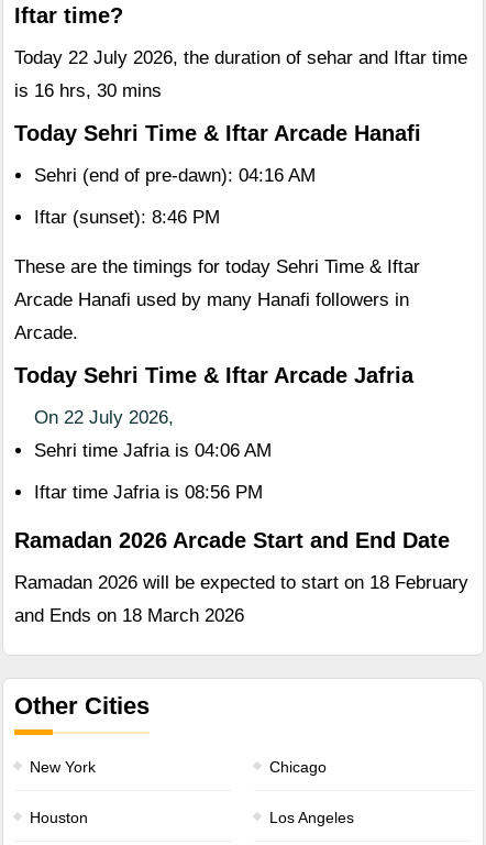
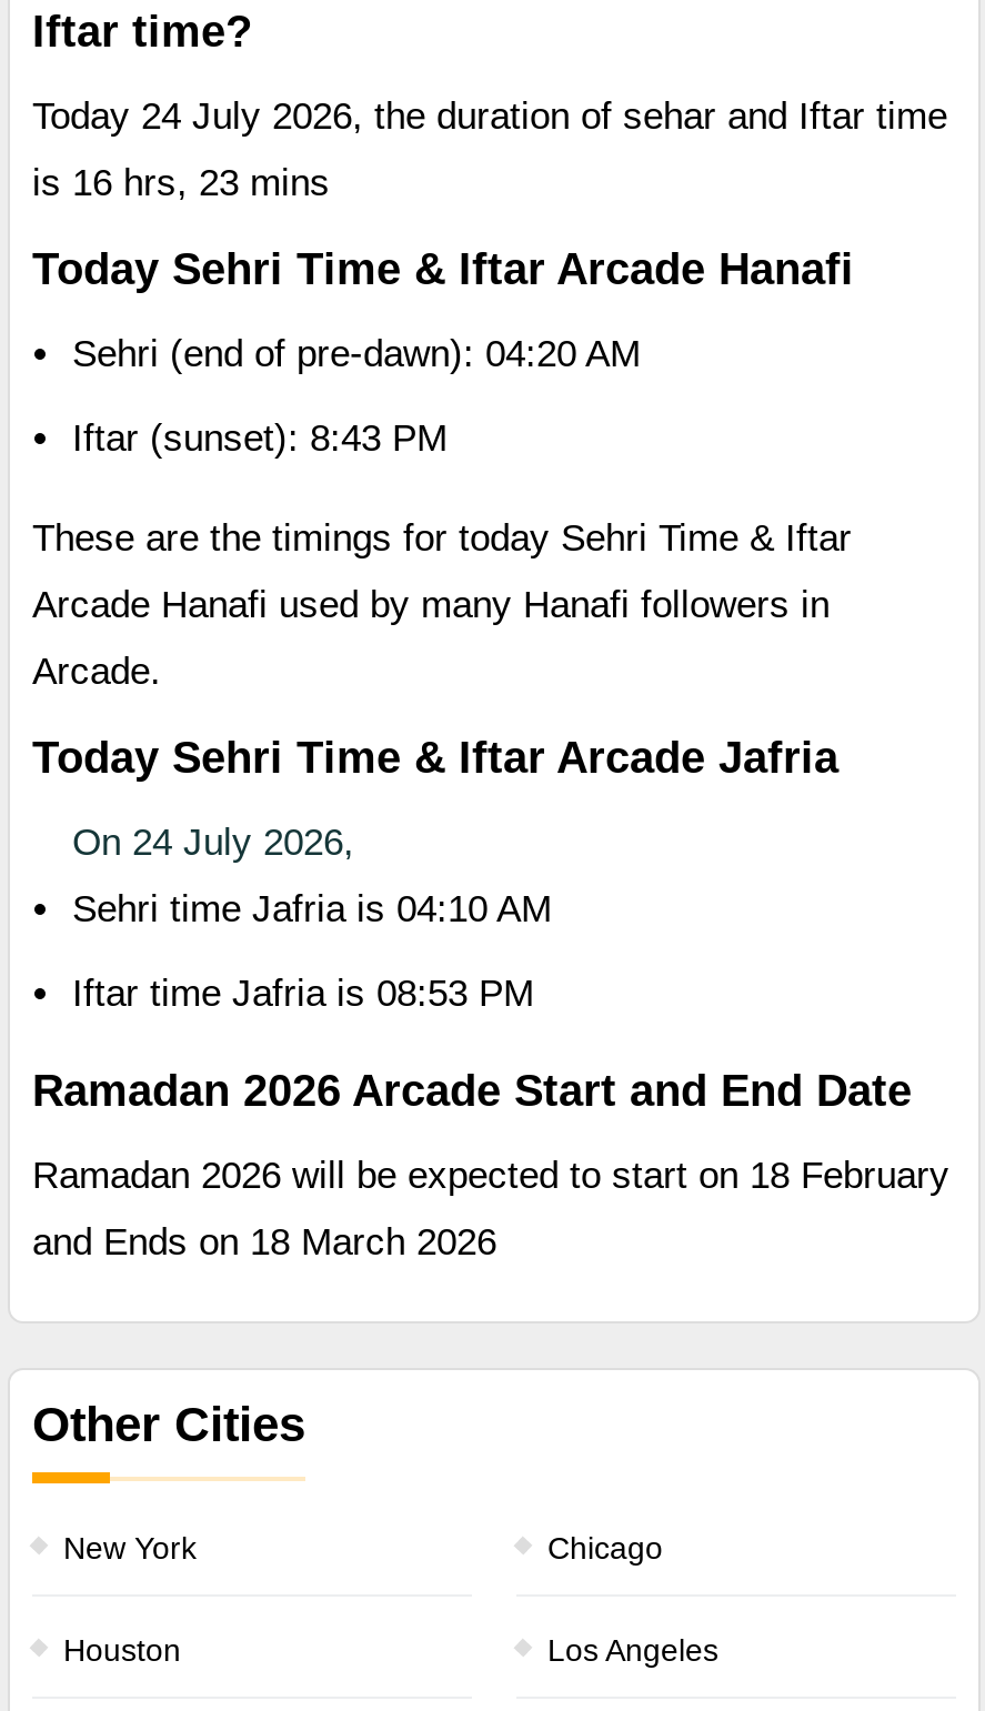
[14,47,467,68] Today 22 July 2026, the duration of sehar and Iftar time -> [32,95,947,138] Today 24 July 2026, the duration of sehar and Iftar time
[14,80,162,101] is 16 hrs, 30 mins -> [32,162,330,204] is 16 hrs, 23 mins
[34,165,316,186] Sehri (end of pre-dawn): 04:16 AM -> [72,333,641,375] Sehri (end of pre-dawn): 04:20 AM
[34,207,220,228] Iftar (sunset): 8:46 PM -> [72,417,448,460] Iftar (sunset): 8:43 PM
[34,407,174,428] On 22 July 2026, -> [72,822,354,864] On 24 July 2026,
[34,440,272,461] Sehri time Jafria is 04:06 AM -> [72,888,552,930] Sehri time Jafria is 04:10 AM
[34,482,263,503] Iftar time Jafria is 08:56 PM -> [72,973,534,1015] Iftar time Jafria is 08:53 PM

